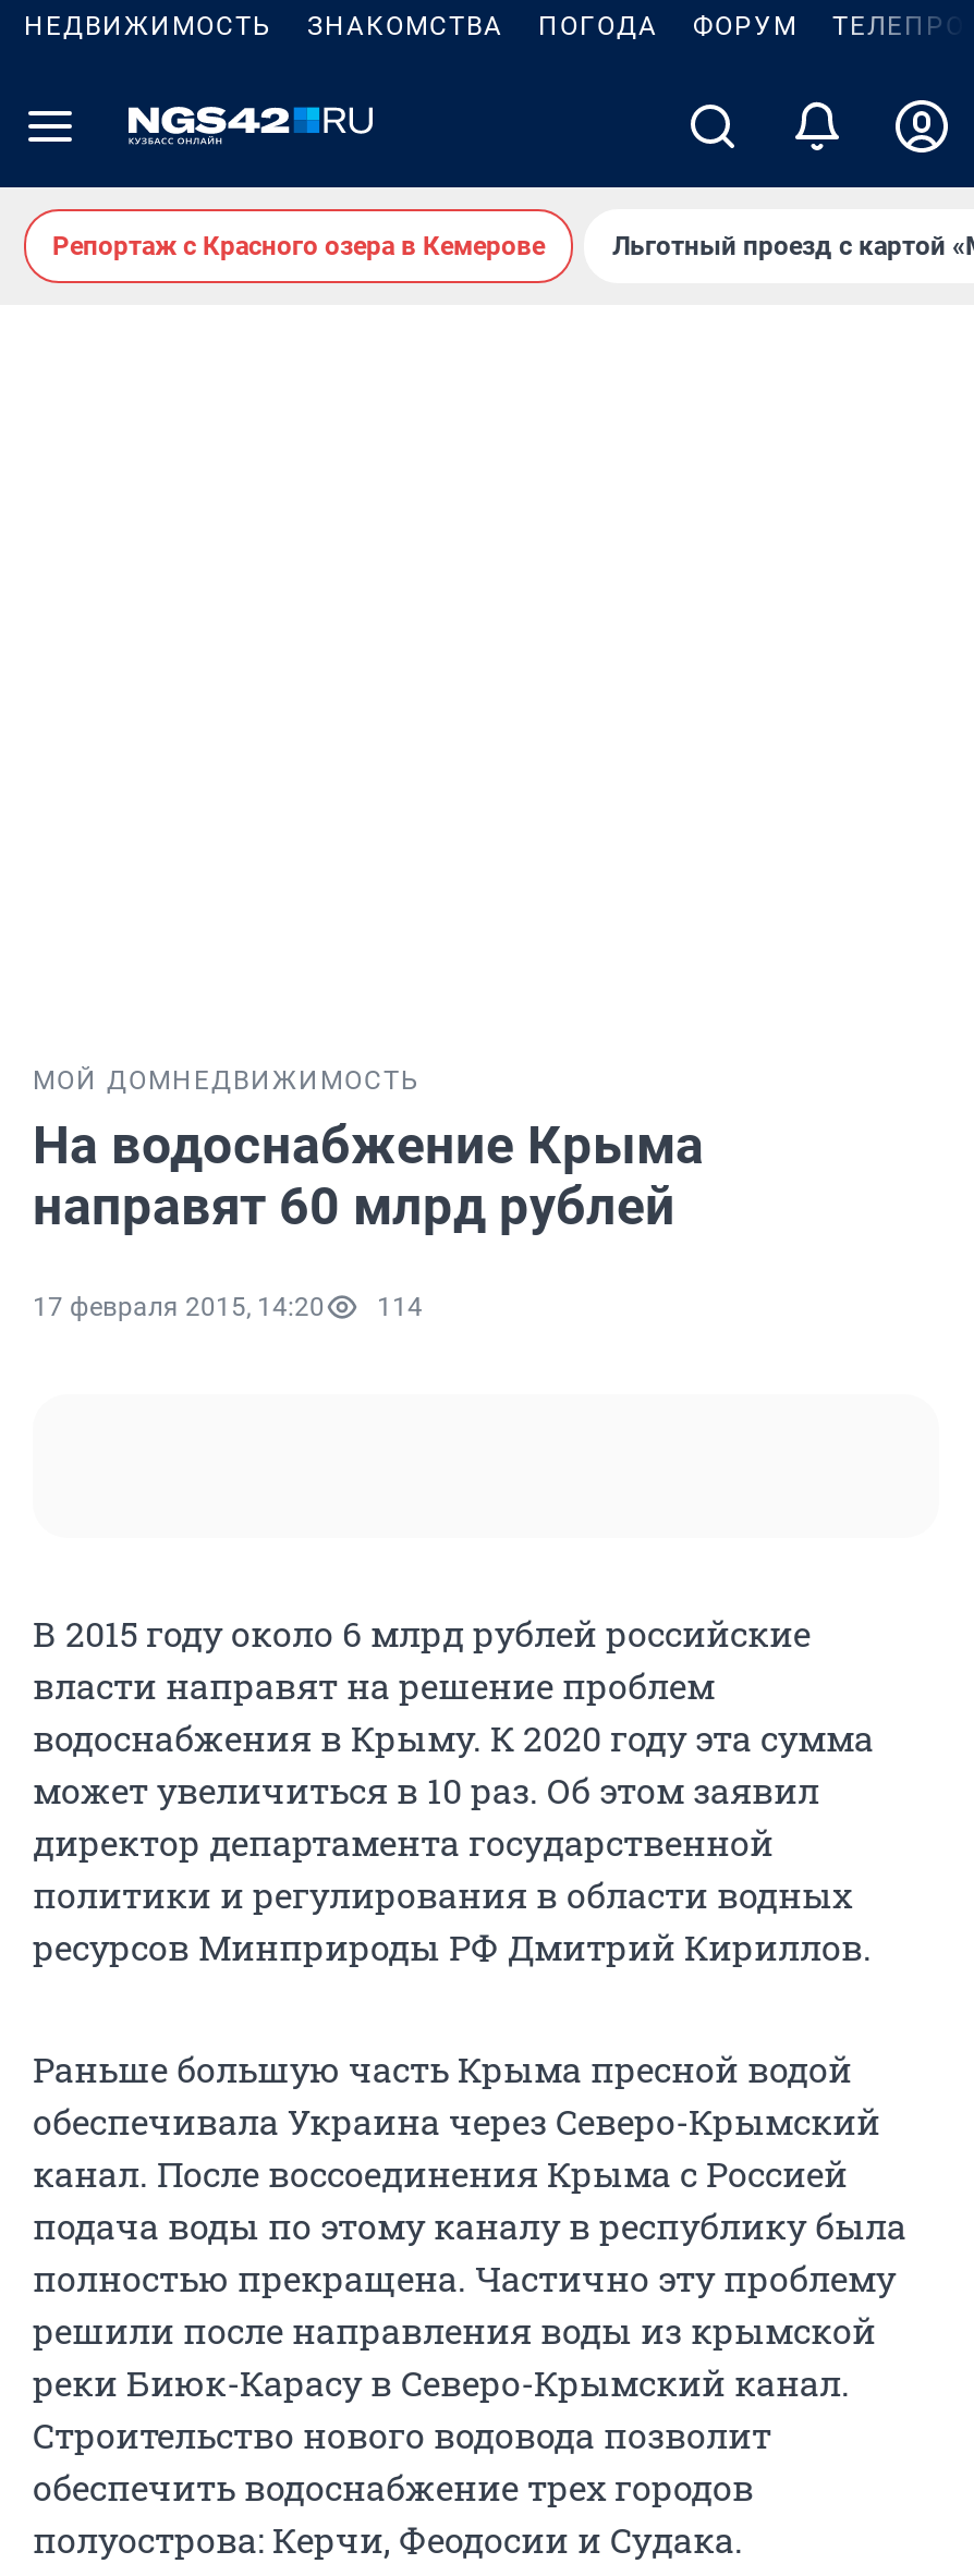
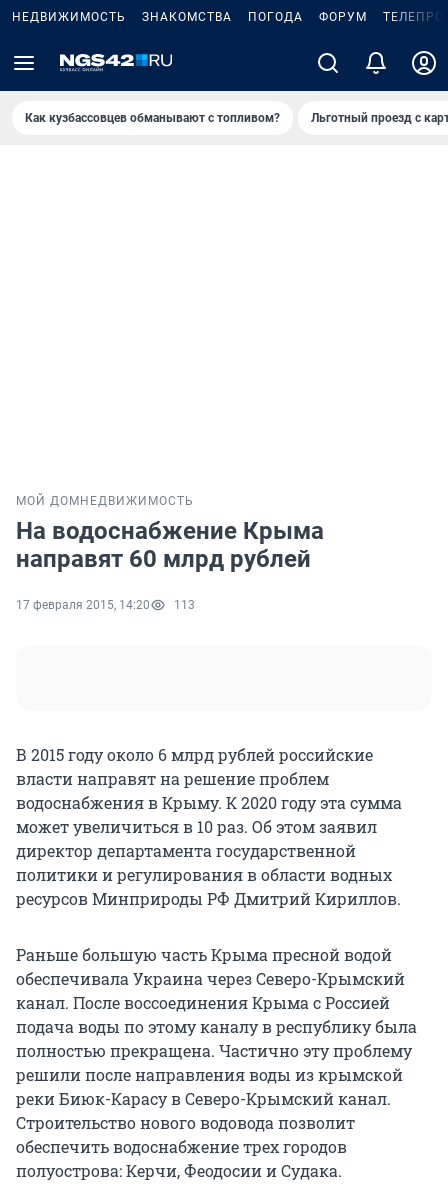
[52,231,545,261] Репортаж с Красного озера в Кемерове -> [25,111,280,125] Как кузбассовцев обманывают с топливом?
[33,1292,423,1323] 17 февраля 2015, 14:20 114 -> [16,598,195,612] 17 февраля 2015, 14:20 113

